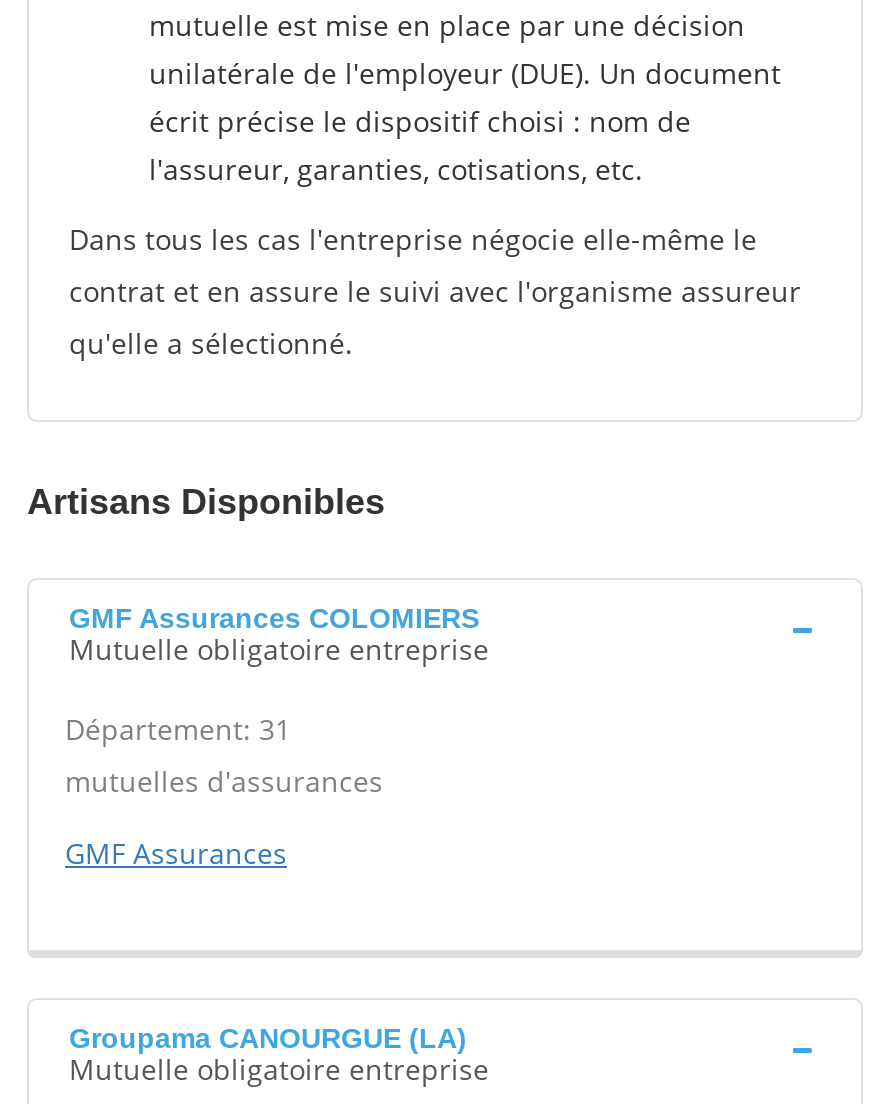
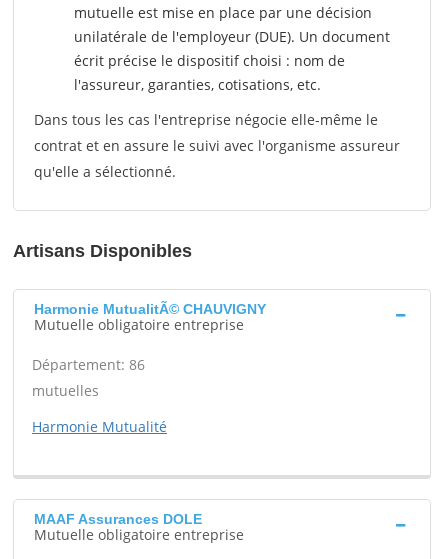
[69,602,479,634] GMF Assurances COLOMIERS -> [34,301,266,317] Harmonie MutualitÃ© CHAUVIGNY
[65,710,383,800] Département: 31 | mutuelles d'assurances -> [32,355,145,400] Département: 86 | mutuelles
[65,834,287,872] GMF Assurances -> [32,417,167,436] Harmonie Mutualité
[69,1022,467,1054] Groupama CANOURGUE (LA) -> [34,511,202,527] MAAF Assurances DOLE

